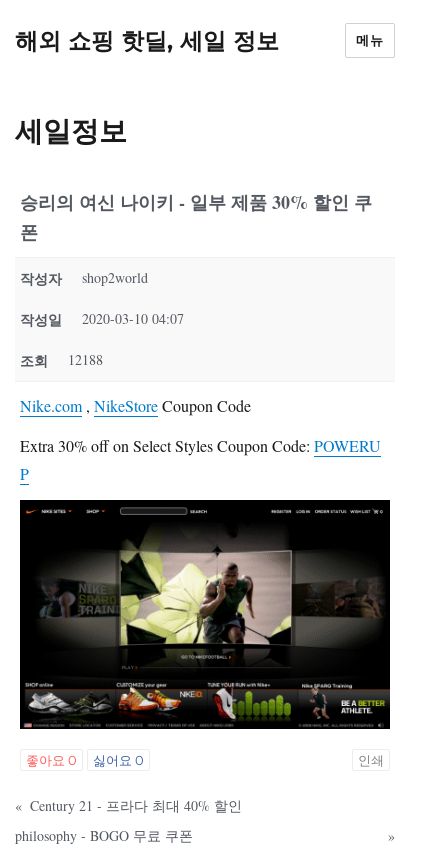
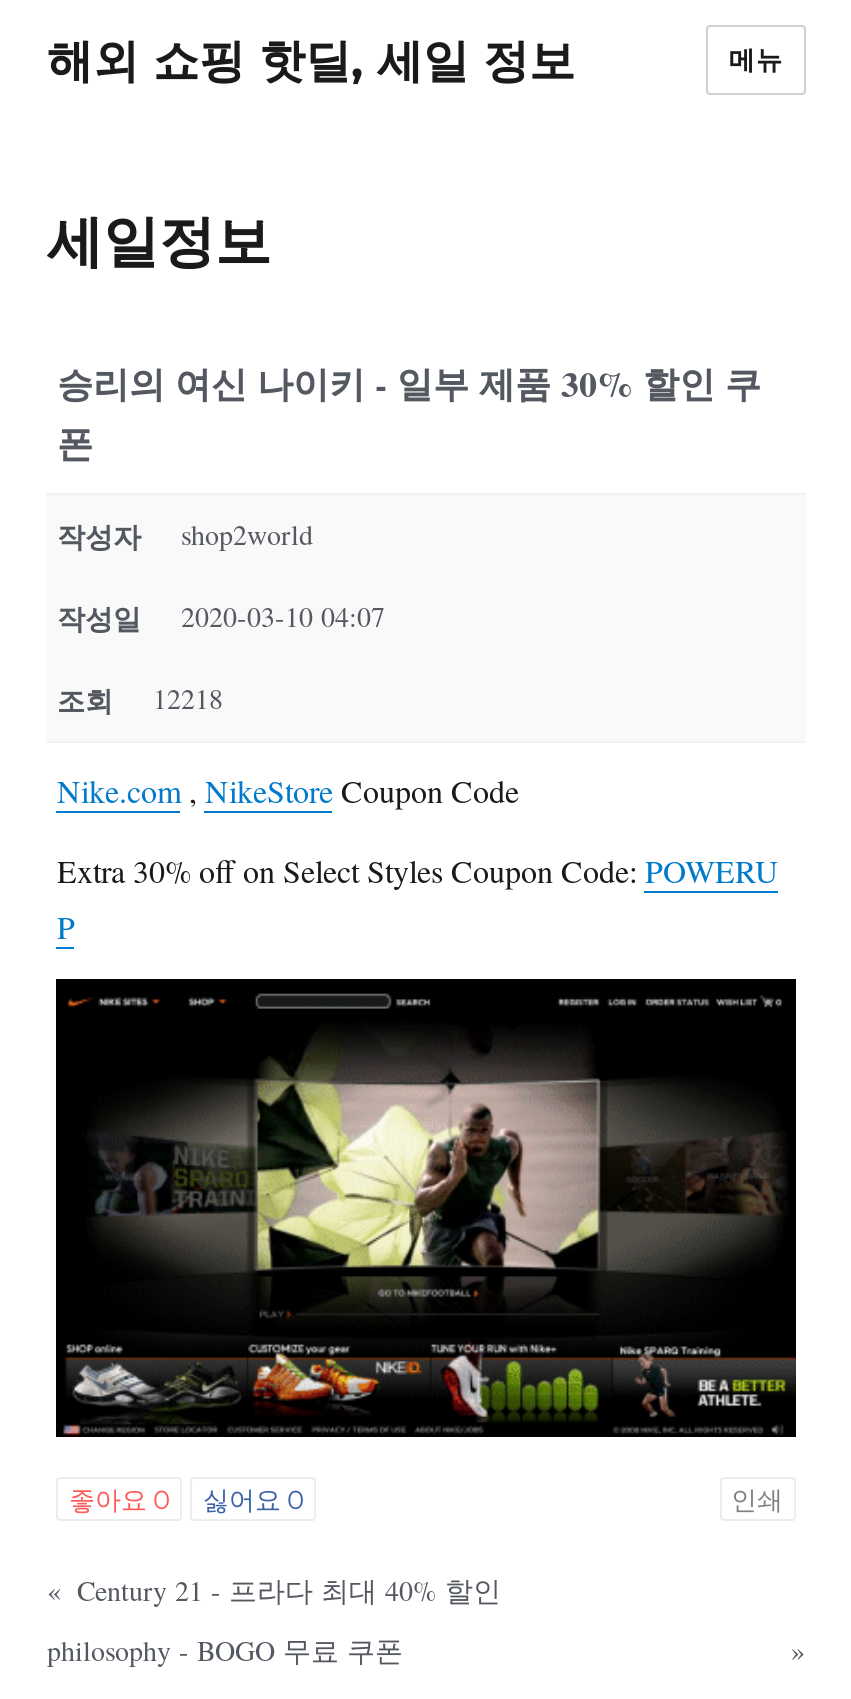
[20,350,103,371] 조회 12188 -> [57,679,223,721] 조회 12218

